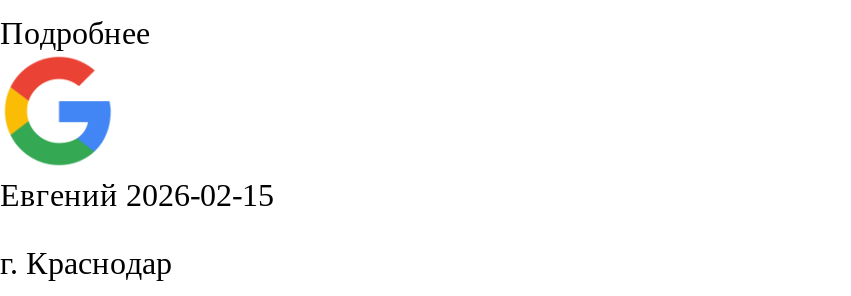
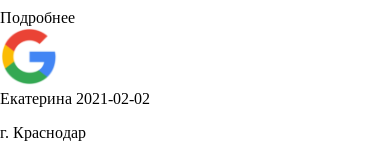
[0,178,274,212] Евгений 2026-02-15 -> [0,90,150,107] Екатерина 2021-02-02

